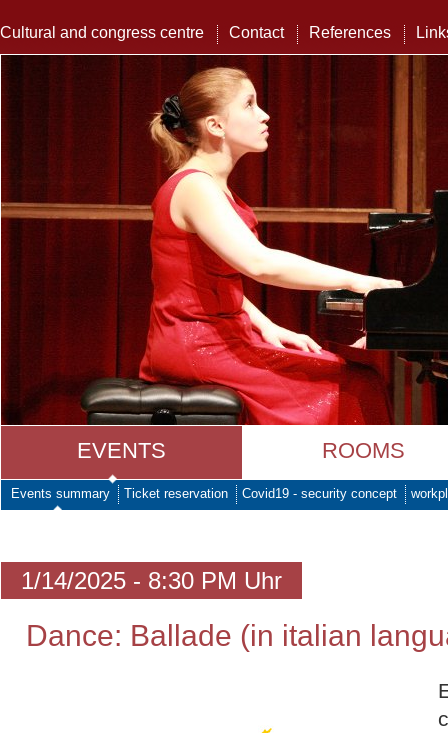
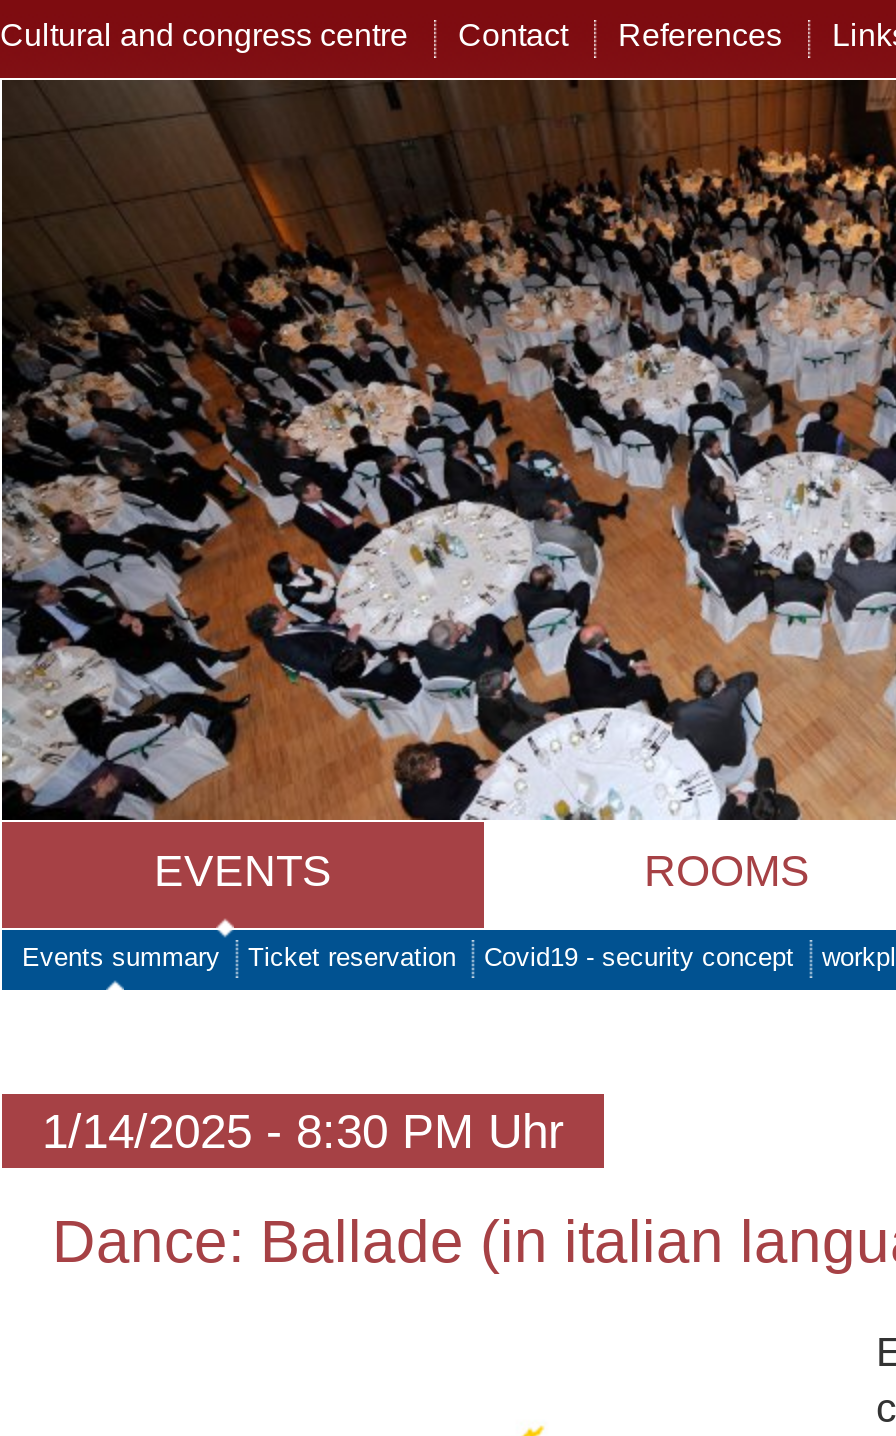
[3,55,445,426] [image] -> [6,80,890,822] [image]

